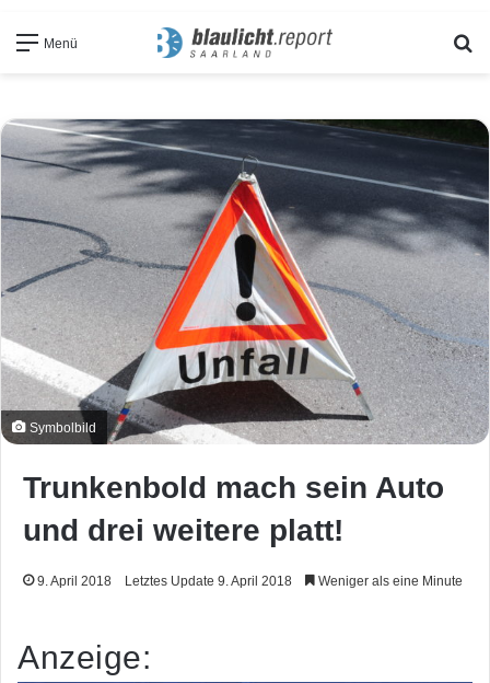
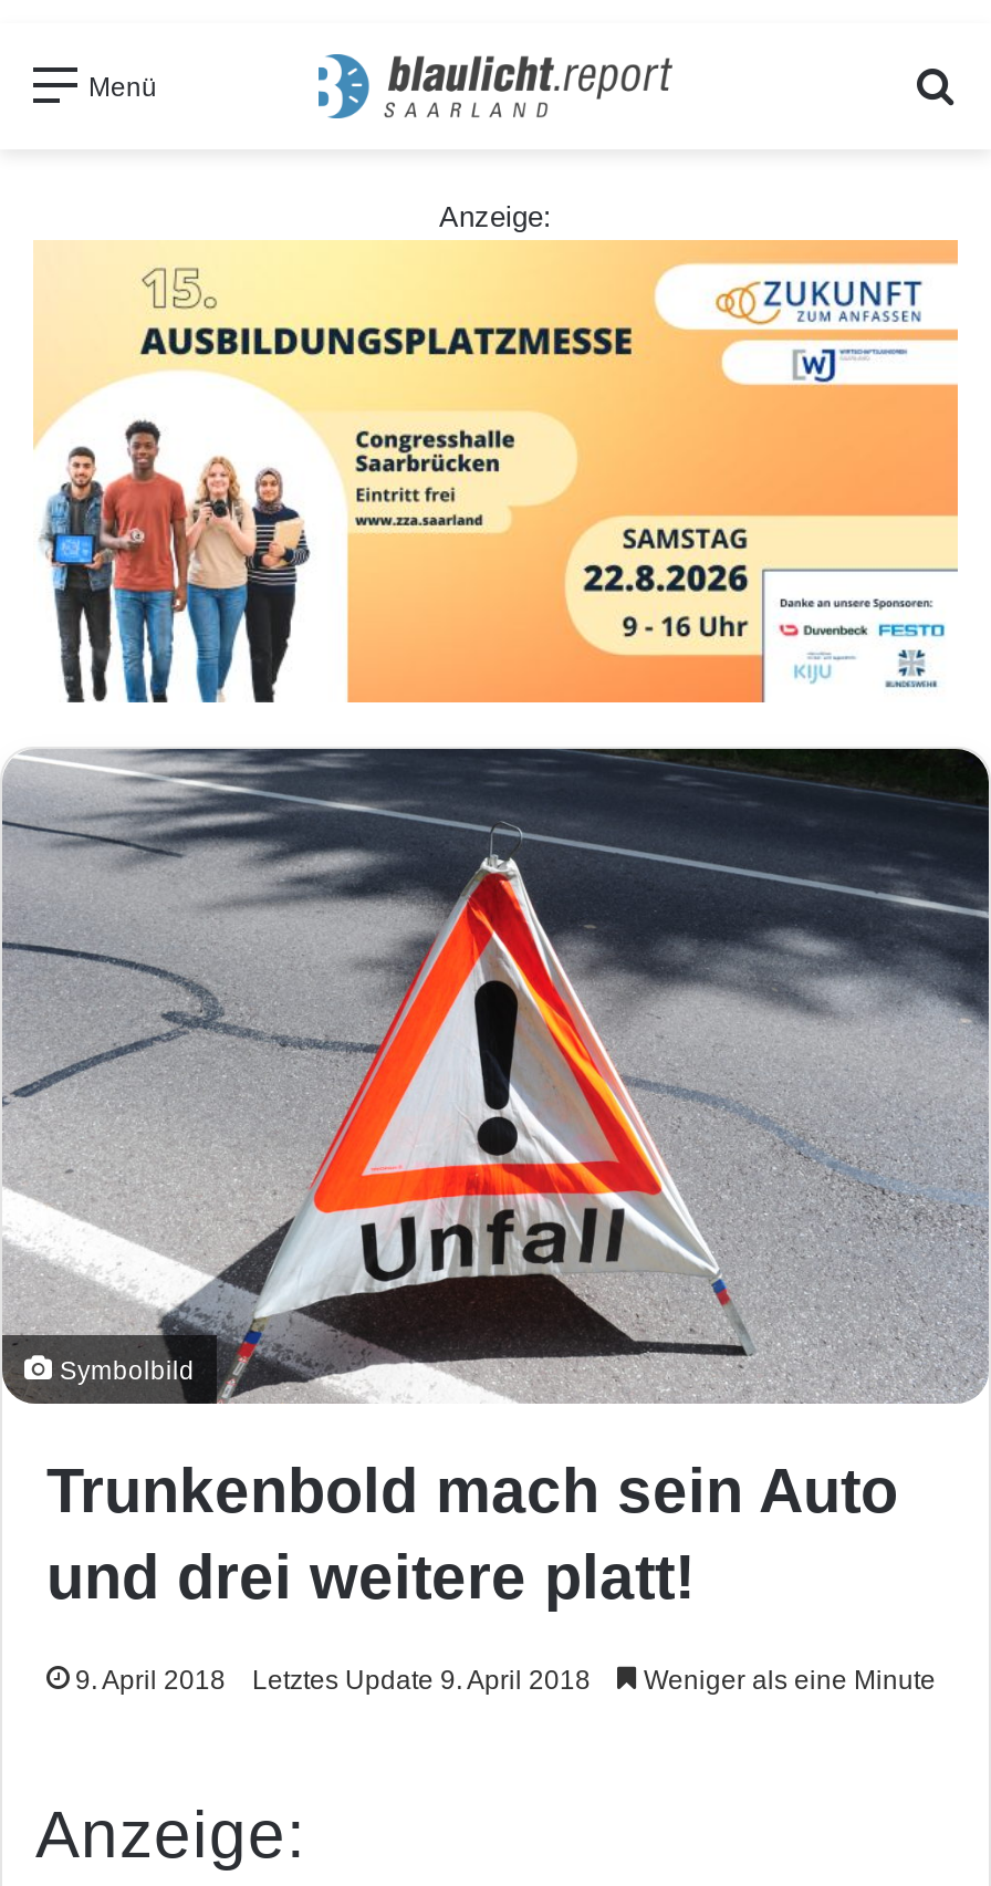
none -> [33,240,960,705] [image]
none -> [439,199,552,233] Anzeige:

